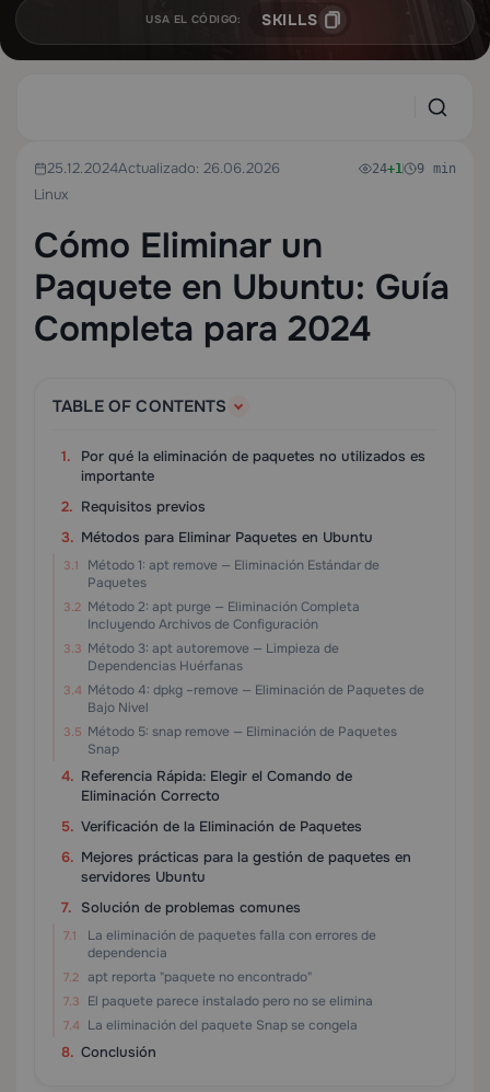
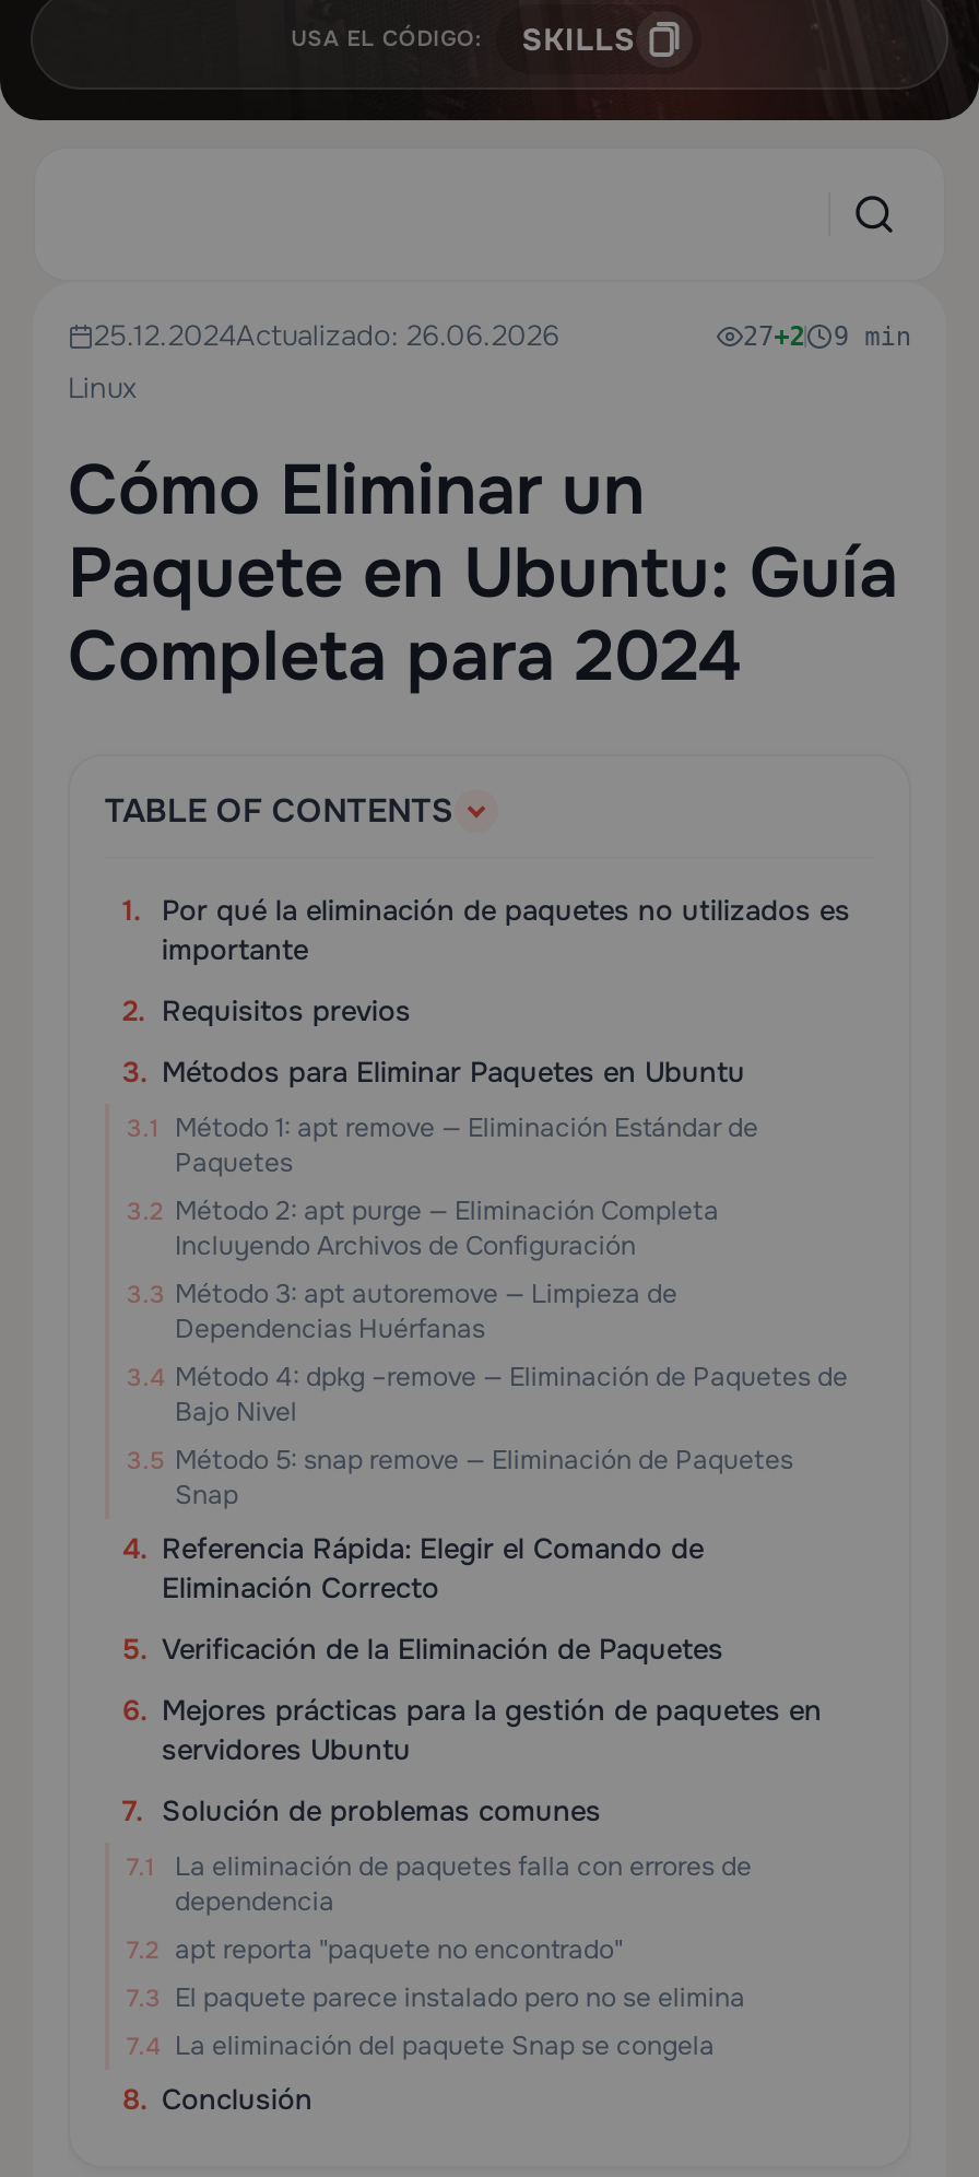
[372,160,456,176] 24+1 9 min -> [743,320,911,351] 27+2 9 min

